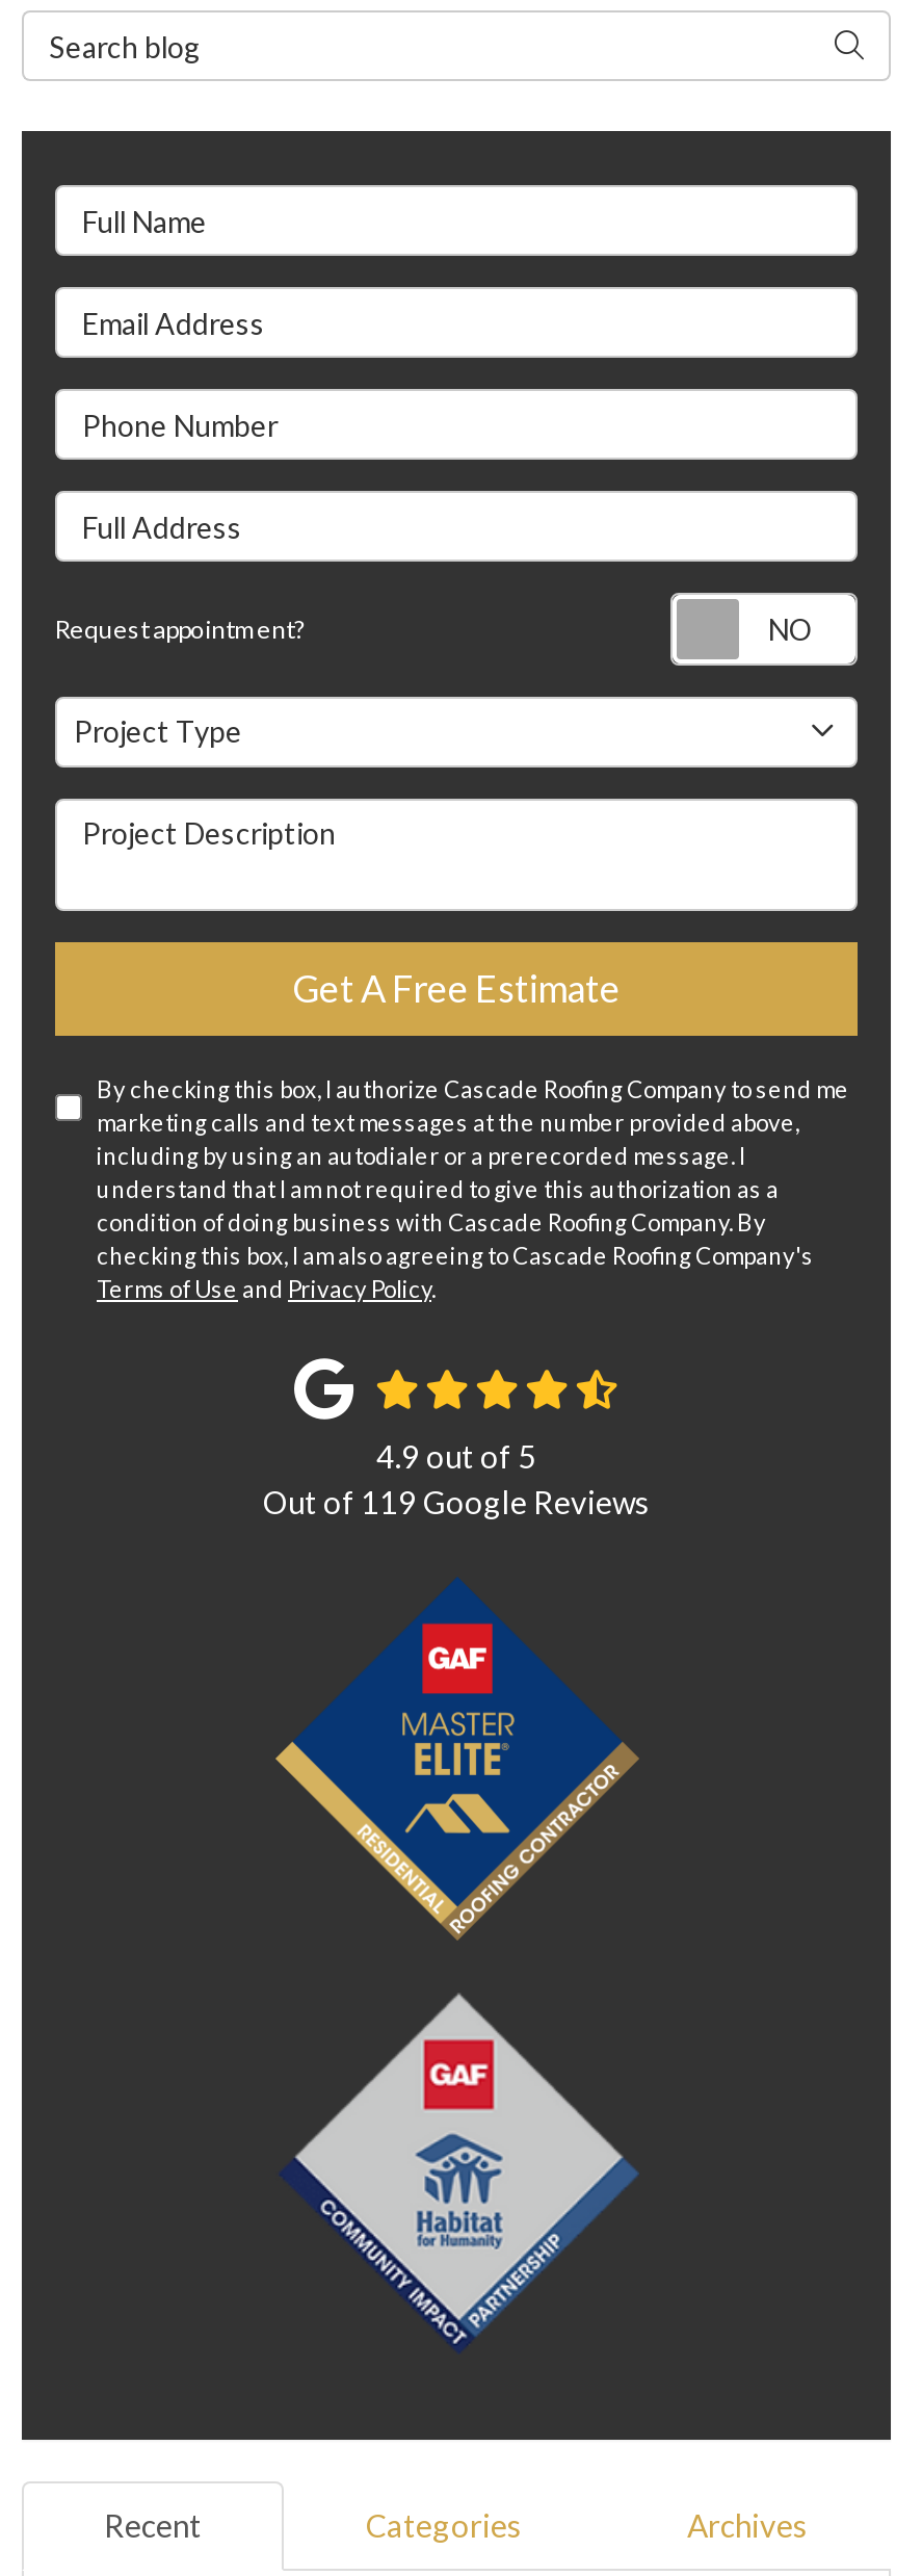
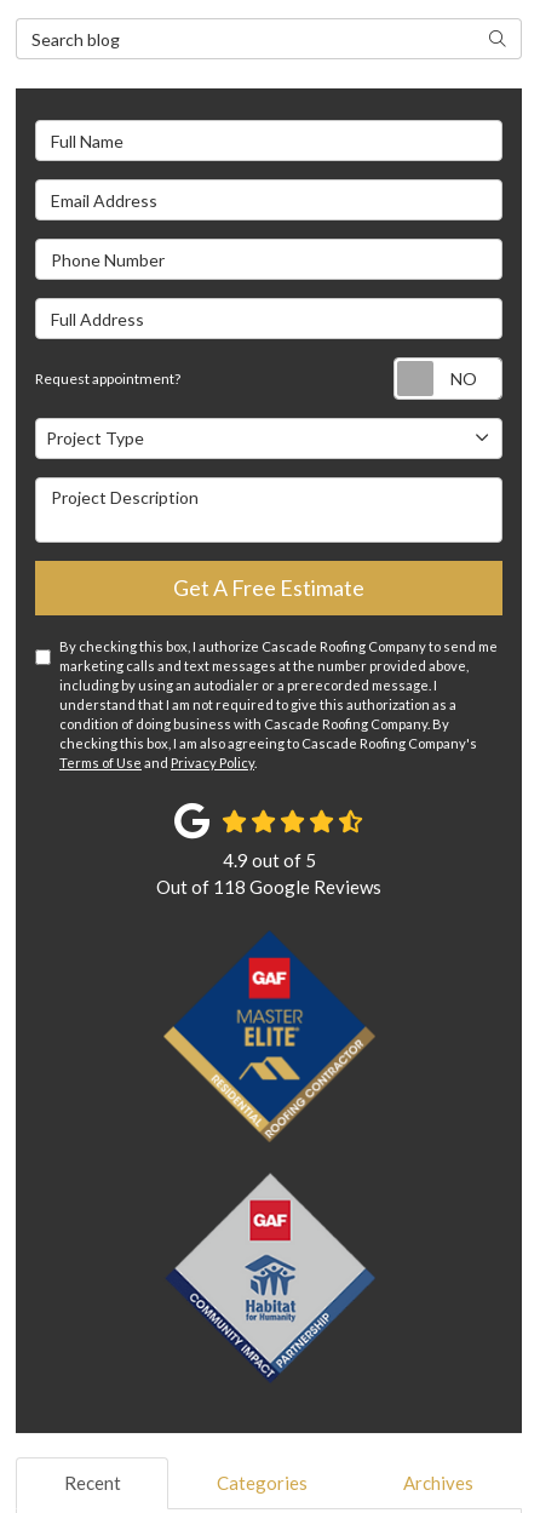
[263,1483,650,1520] Out of 119 Google Reviews -> [156,876,381,898] Out of 118 Google Reviews

